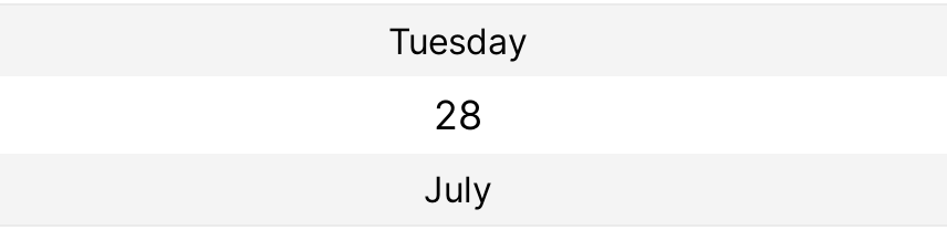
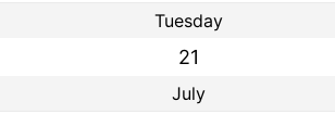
[434,92,482,138] 28 -> [178,46,198,68] 21

